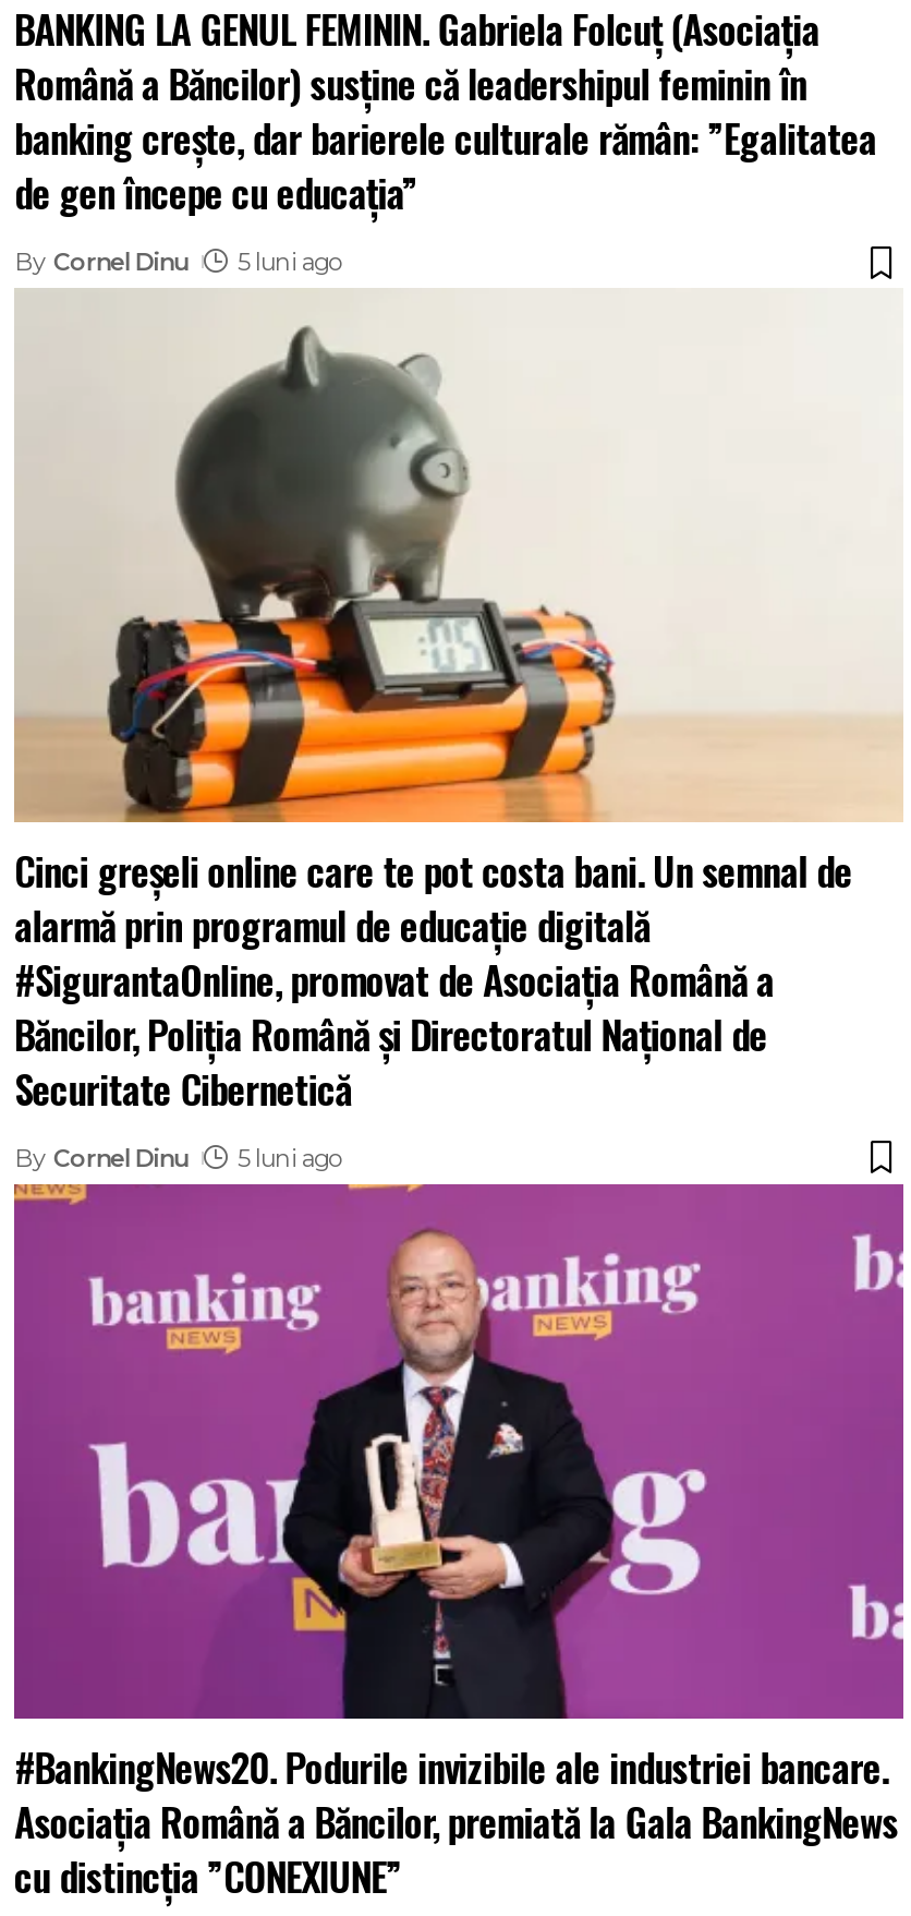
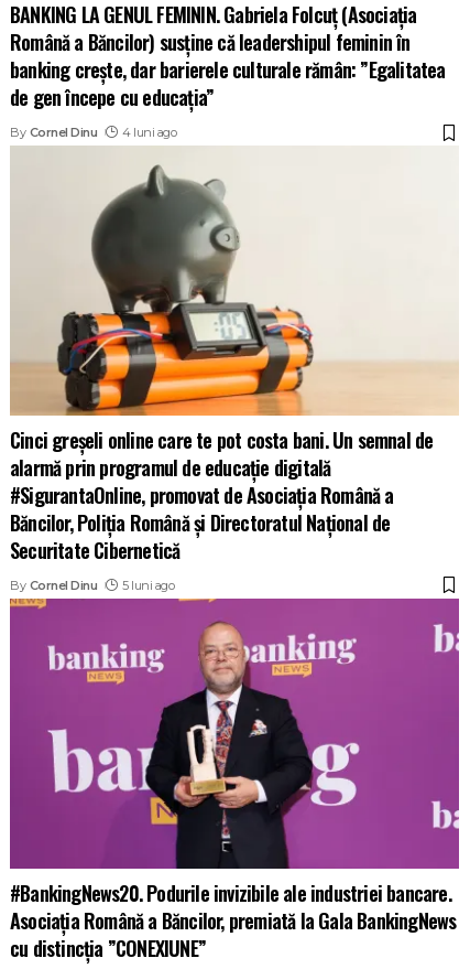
[14,247,340,277] By Cornel Dinu 5 luni ago -> [10,125,177,140] By Cornel Dinu 4 luni ago

